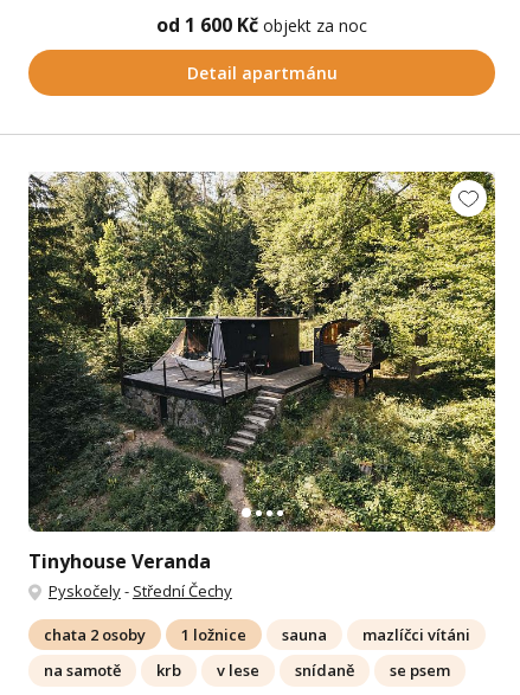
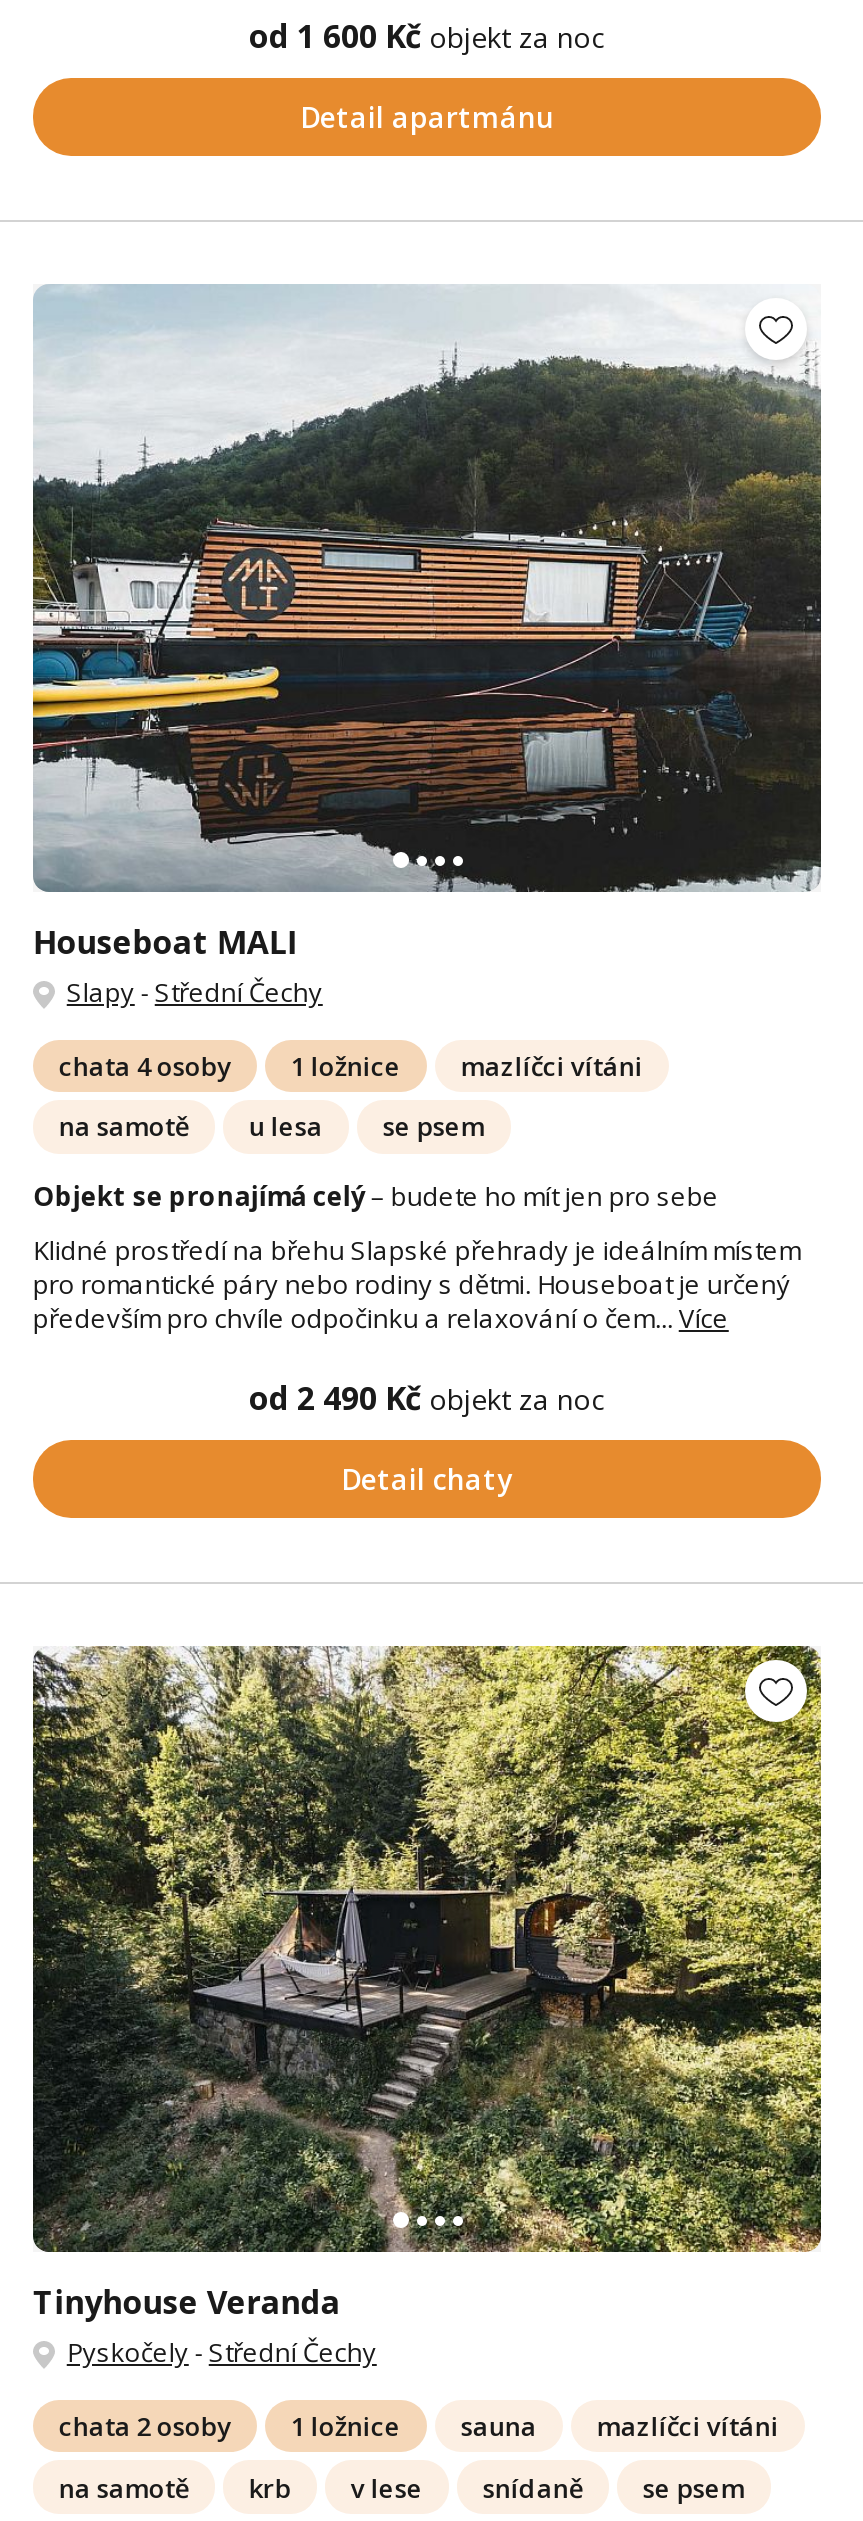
none -> [31,284,823,1497] [image] | Houseboat MALI | Slapy - Střední Čechy | chata 4 osoby | 1 ložnice | mazlíčci vítáni | na samotě | u lesa | se psem | Objekt se pronajímá celý– budete ho mít jen pro sebe | Klidné prostředí na břehu Slapské přehrady je ideálním místem | pro romantické páry nebo rodiny s dětmi. Houseboat je určený | především pro chvíle odpočinku a relaxování o čem...Více | od 2 490 Kč objekt za noc | Detail chaty

